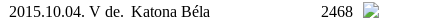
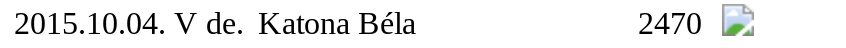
[321,3,353,20] 2468 -> [638,6,702,40] 2470

